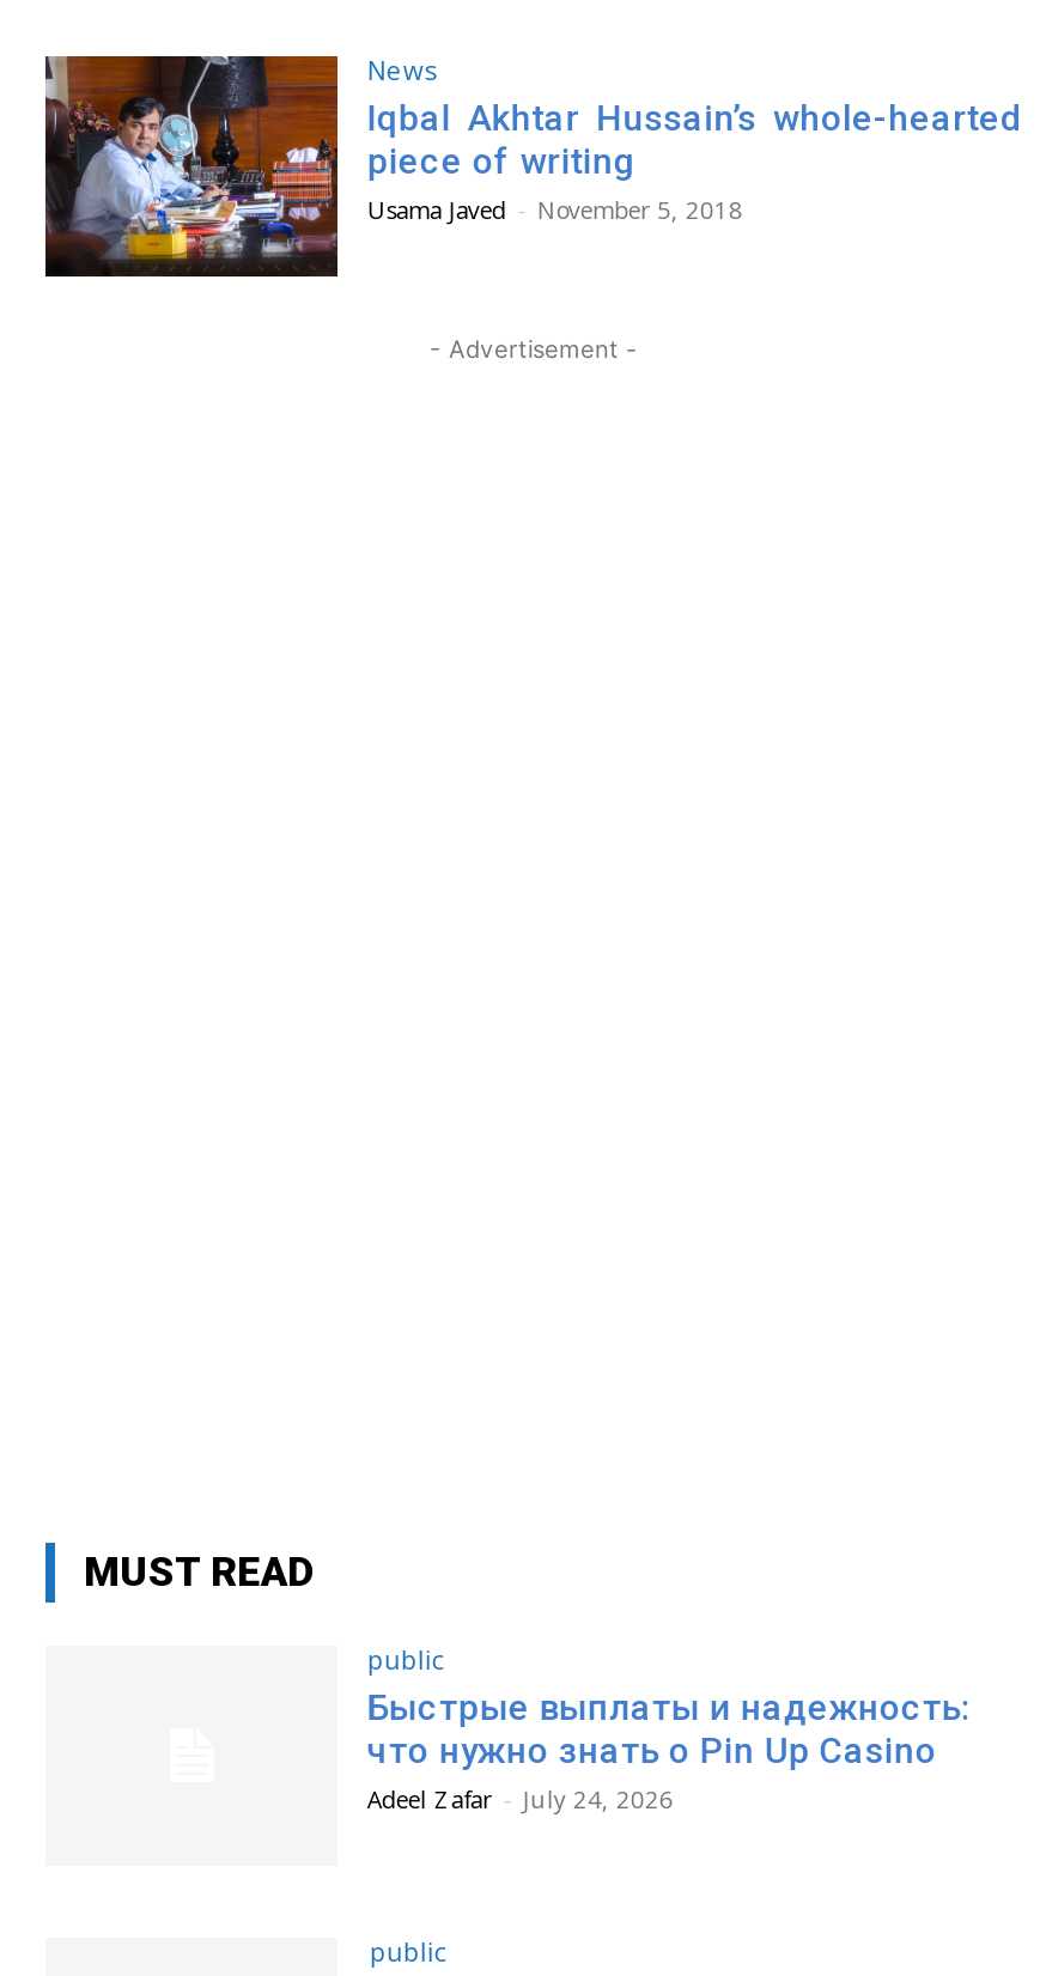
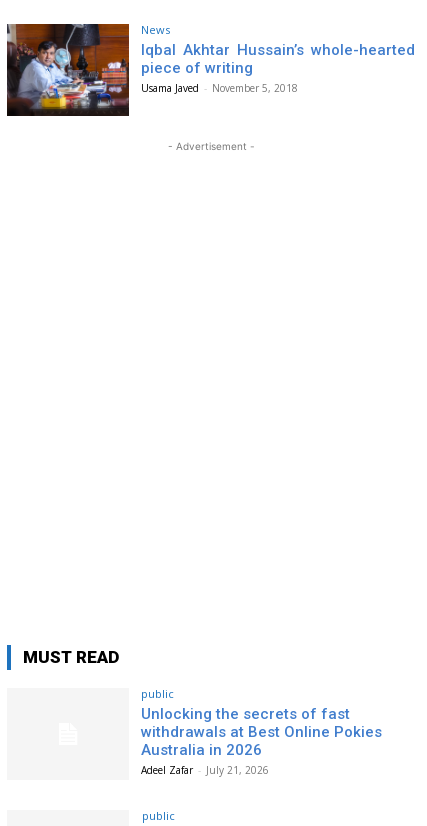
[367,1686,970,1815] Быстрые выплаты и надежность: | что нужно знать о Pin Up Casino | Adeel Zafar - July 24, 2026 -> [141,705,382,777] Unlocking the secrets of fast | withdrawals at Best Online Pokies | Australia in 2026 | Adeel Zafar - July 21, 2026

